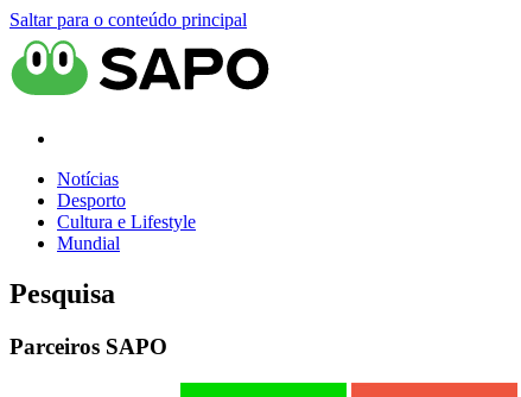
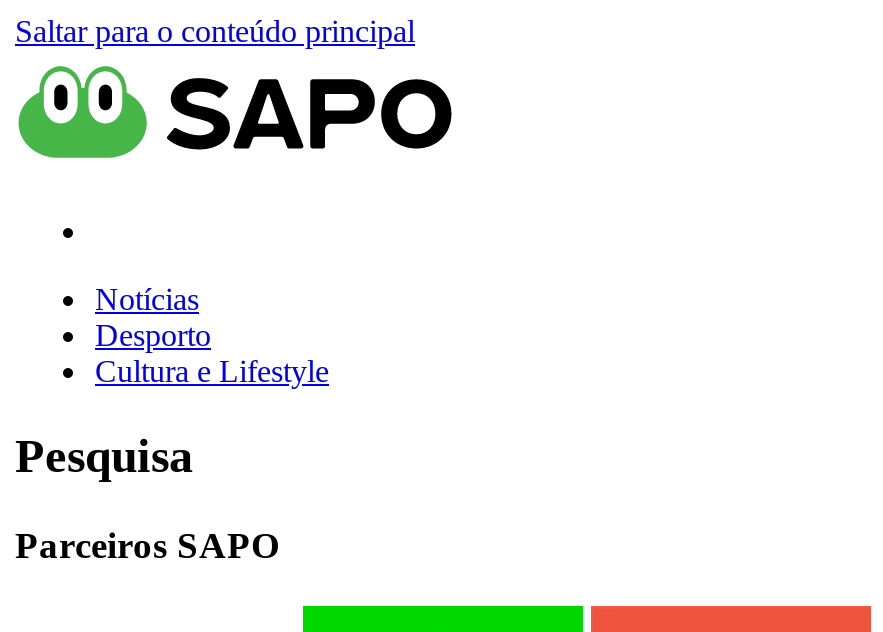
[57,233,120,253] Mundial -> none

